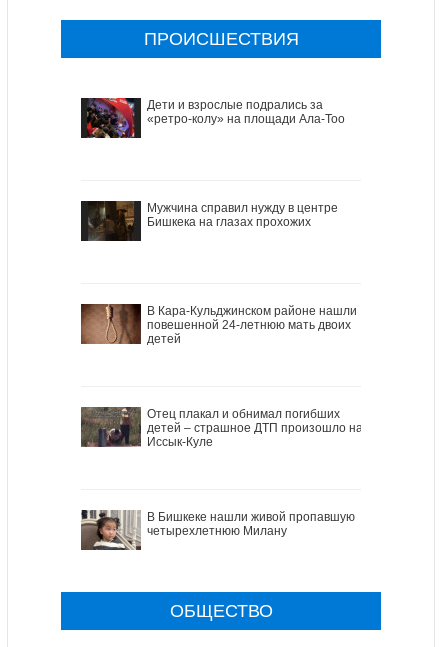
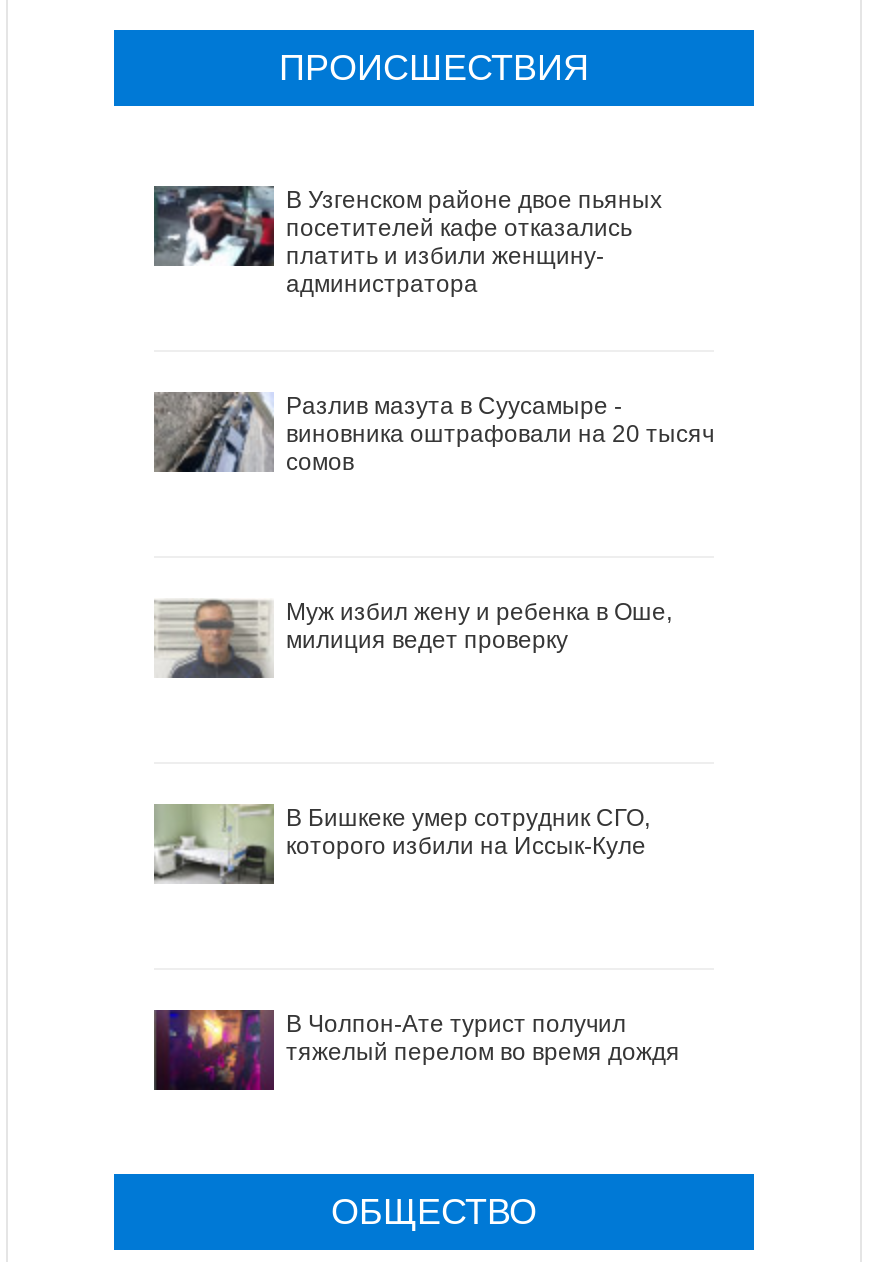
[81,97,345,139] [image] | Дети и взрослые подрались за | «ретро-колу» на площади Ала-Тоо -> [154,184,662,298] [image] | В Узгенском районе двое пьяных | посетителей кафе отказались | платить и избили женщину- | администратора
[81,201,338,242] [image] | Мужчина справил нужду в центре | Бишкека на глазах прохожих -> [154,392,714,476] [image] | Разлив мазута в Суусамыре - | виновника оштрафовали на 20 тысяч | сомов
[80,303,357,346] [image] | В Кара-Кульджинском районе нашли | повешенной 24-летнюю мать двоих | детей -> [154,598,672,680] [image] | Муж избил жену и ребенка в Оше, | милиция ведет проверку
[80,407,363,449] [image] | Отец плакал и обнимал погибших | детей – страшное ДТП произошло на | Иссык-Куле -> [154,804,650,884] [image] | В Бишкеке умер сотрудник СГО, | которого избили на Иссык-Куле
[81,510,355,551] [image] | В Бишкеке нашли живой пропавшую | четырехлетнюю Милану -> [154,1010,680,1090] [image] | В Чолпон-Ате турист получил | тяжелый перелом во время дождя

